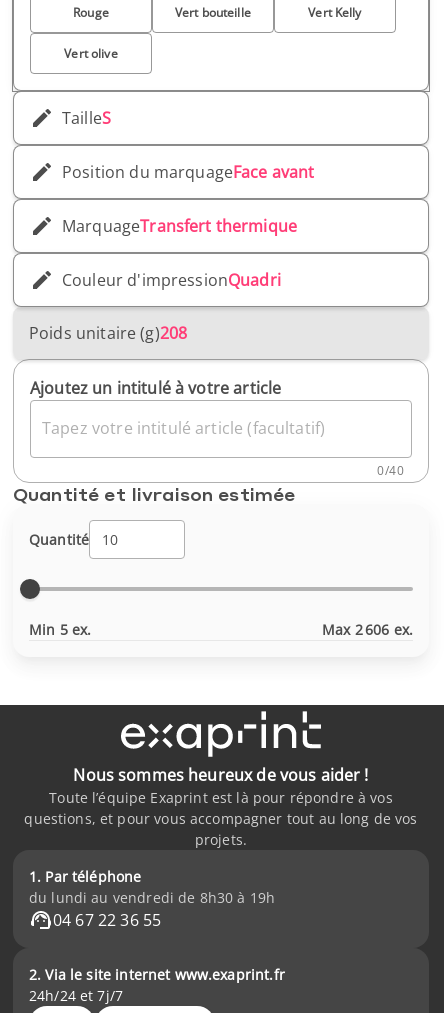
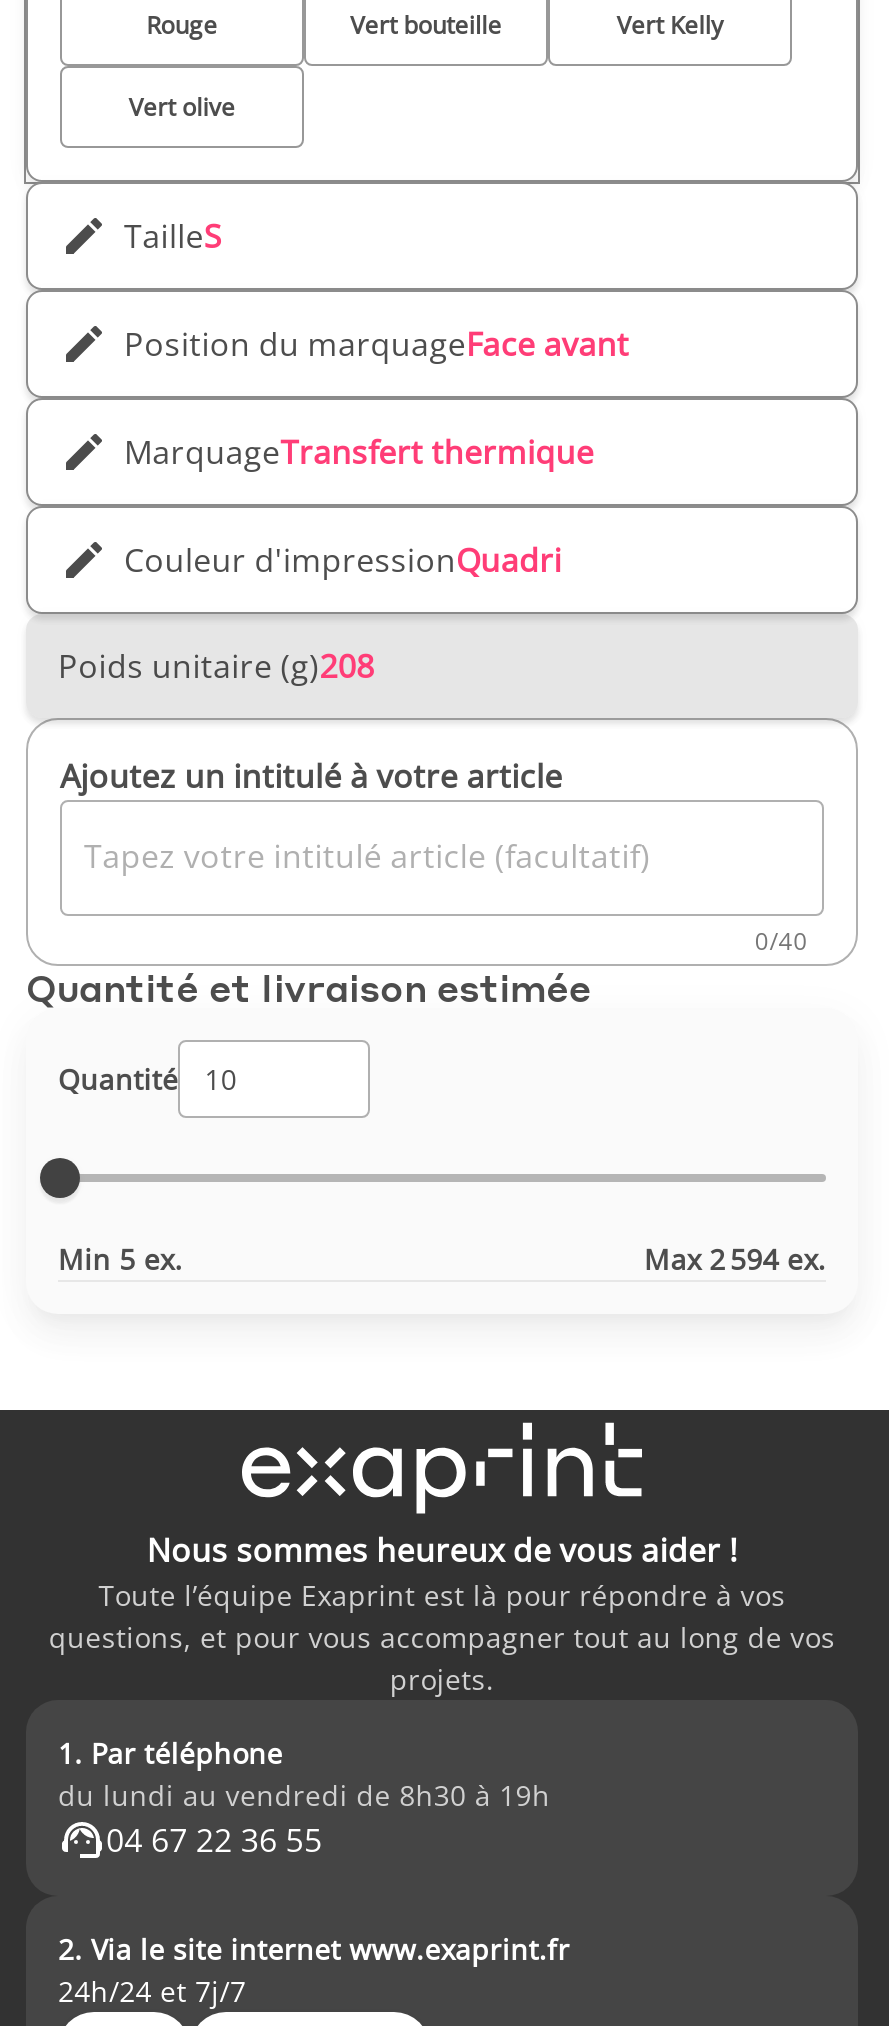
[322,620,413,639] Max 2 606 ex. -> [644,1240,826,1278] Max 2 594 ex.

